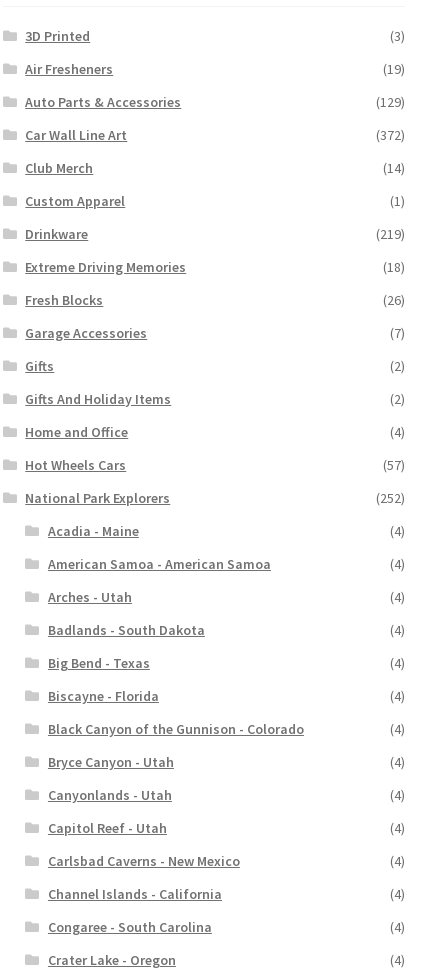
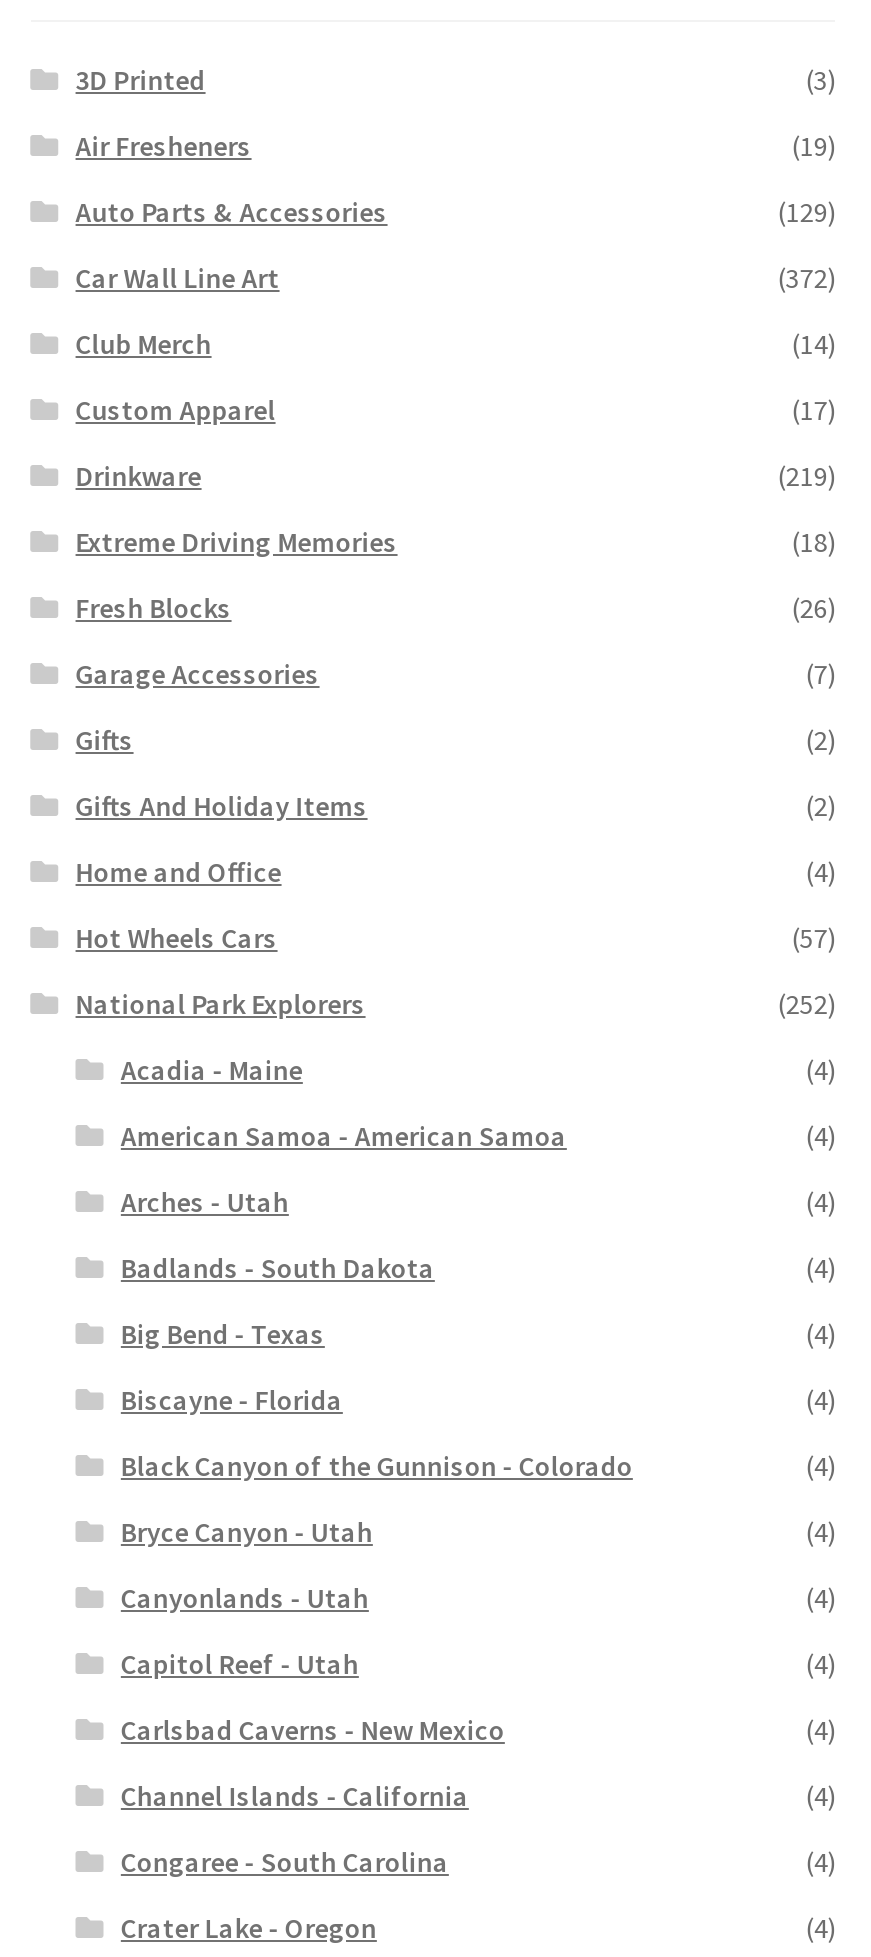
[390,192,405,210] (1) -> [792,392,836,428] (17)

